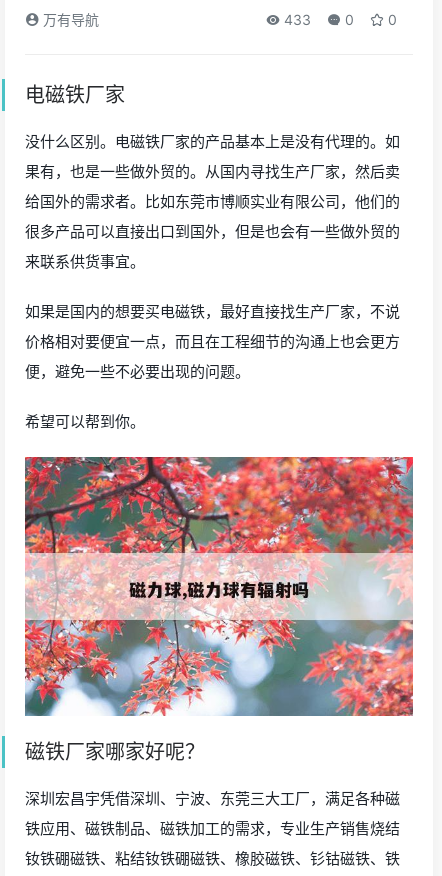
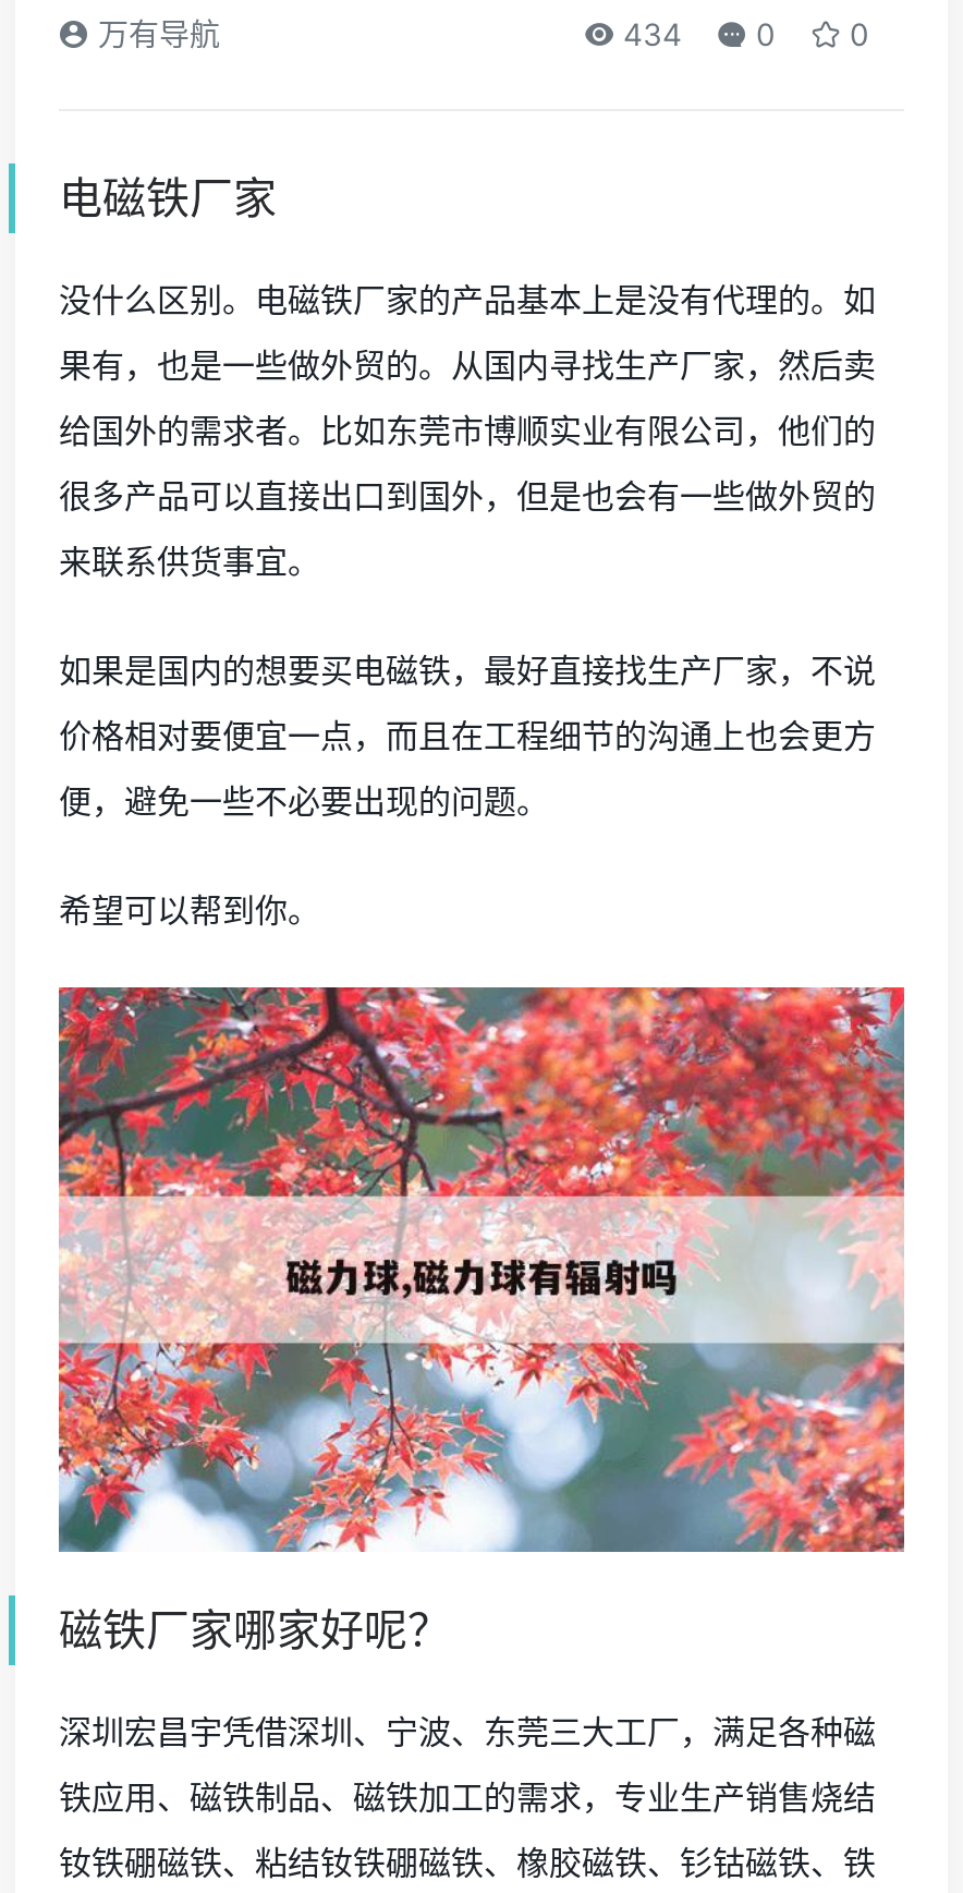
[280,11,397,28] 433 0 0 -> [614,16,869,53] 434 0 0

